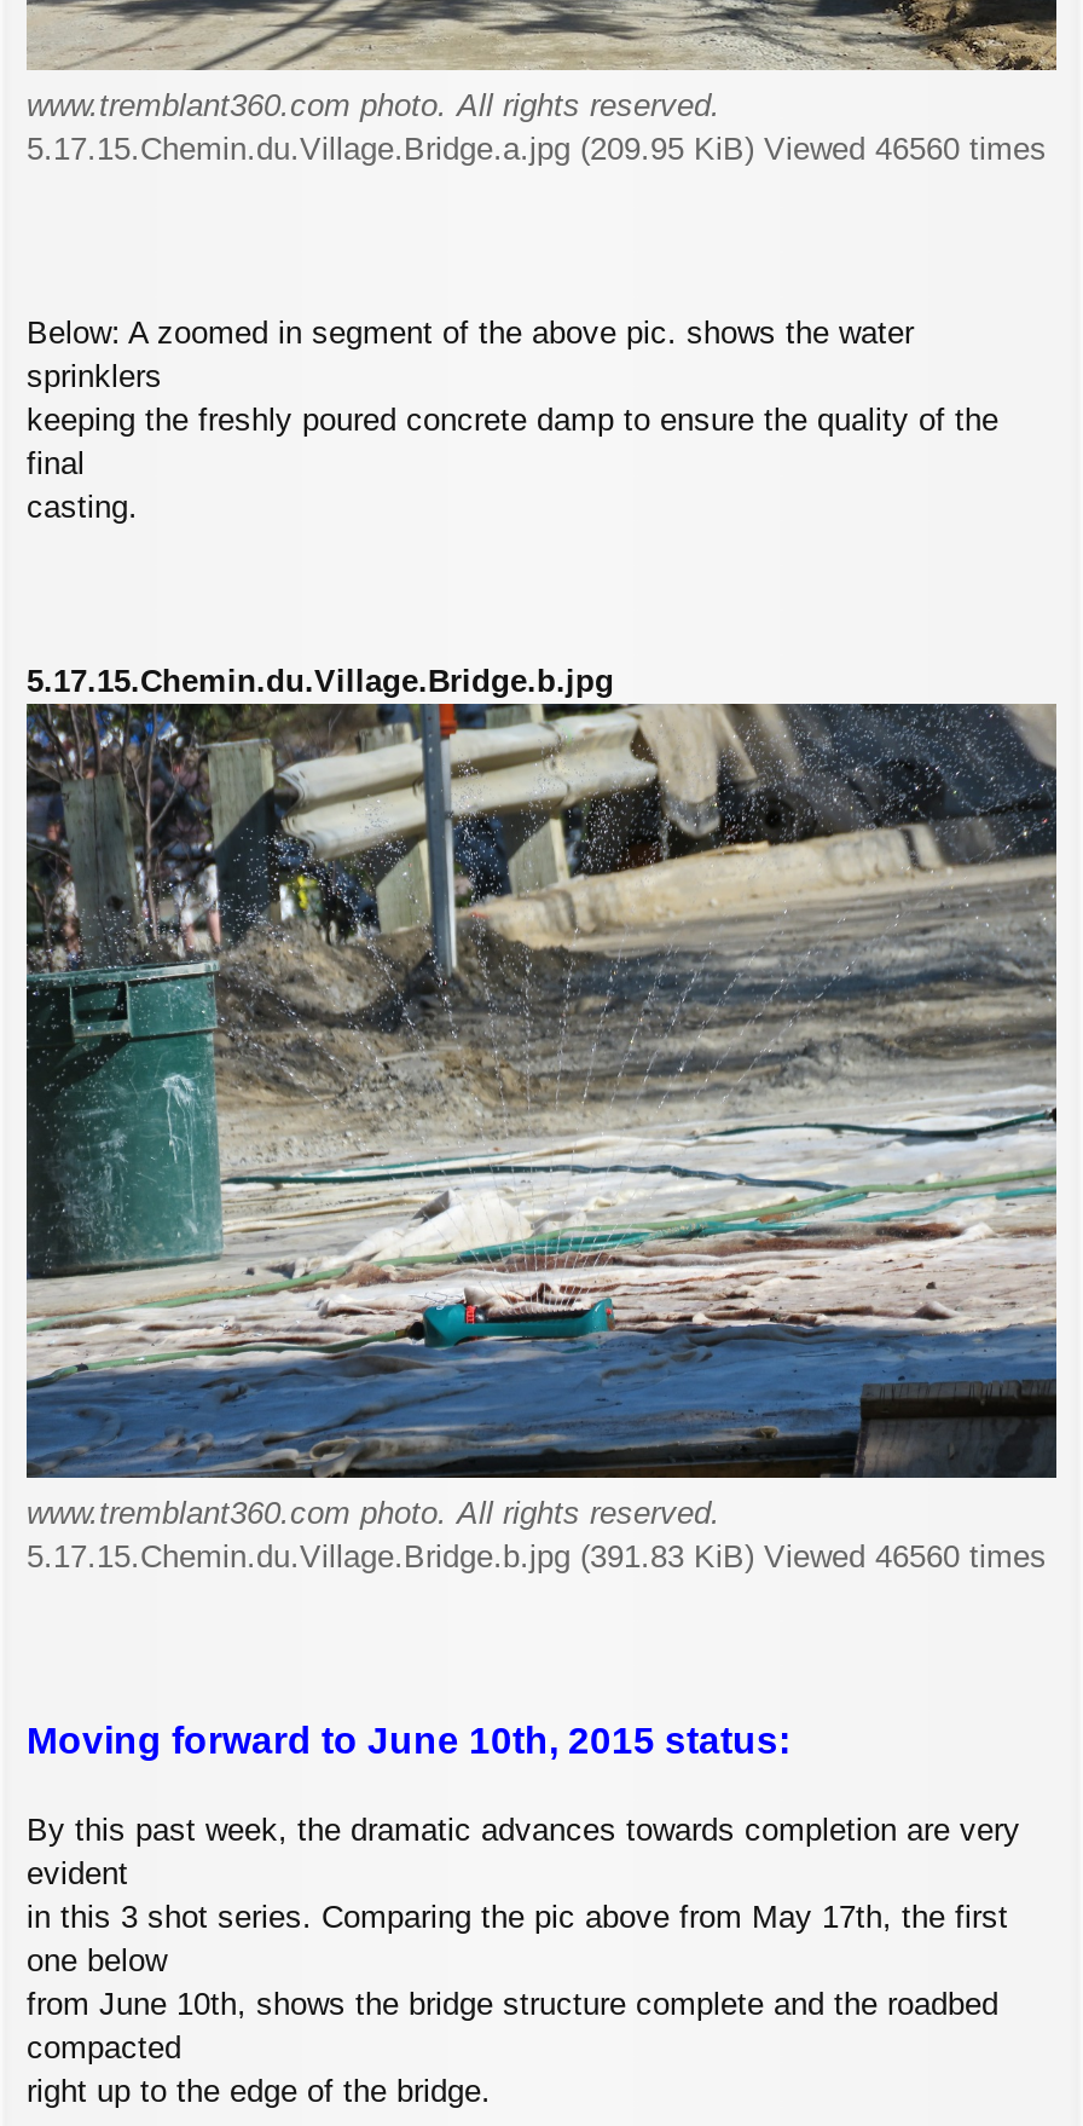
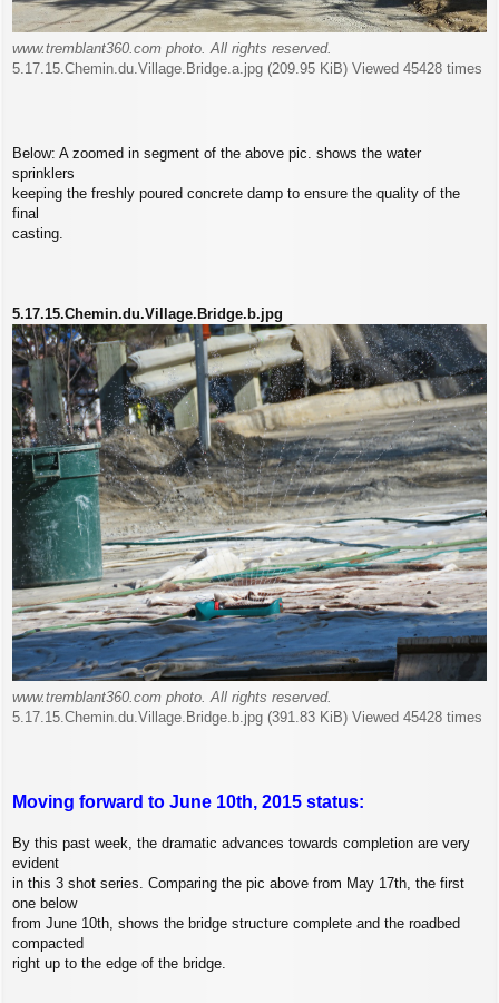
[27,131,1047,168] 5.17.15.Chemin.du.Village.Bridge.a.jpg (209.95 KiB) Viewed 46560 times -> [12,61,482,77] 5.17.15.Chemin.du.Village.Bridge.a.jpg (209.95 KiB) Viewed 45428 times
[27,1538,1047,1574] 5.17.15.Chemin.du.Village.Bridge.b.jpg (391.83 KiB) Viewed 46560 times -> [12,709,482,725] 5.17.15.Chemin.du.Village.Bridge.b.jpg (391.83 KiB) Viewed 45428 times

